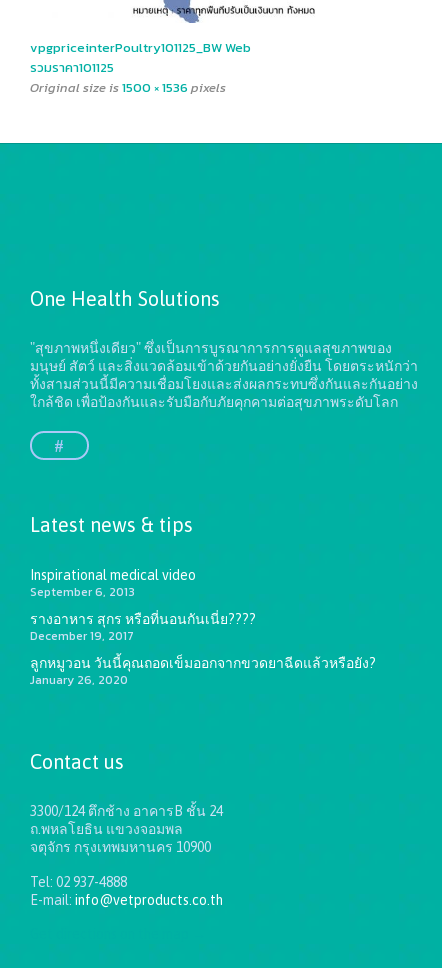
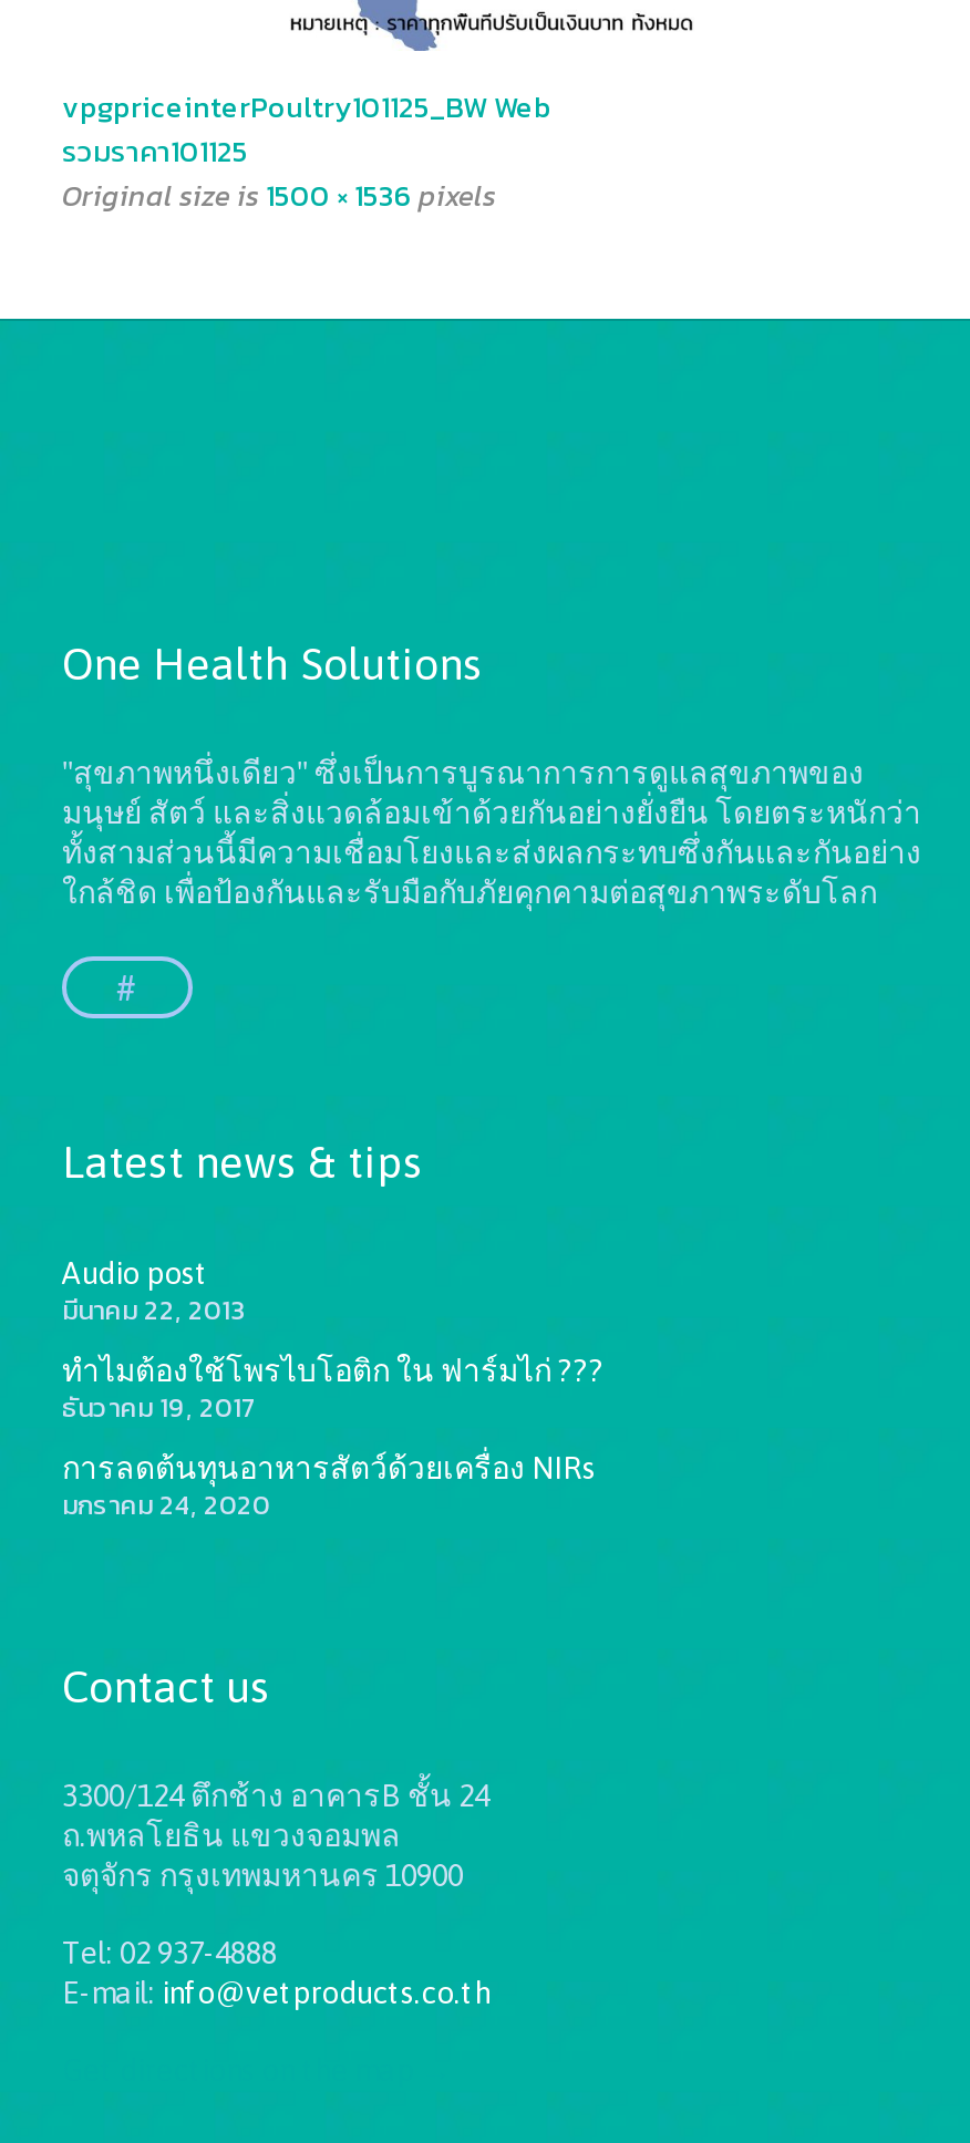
[30,567,196,601] Inspirational medical video | September 6, 2013 -> [62,1255,246,1330] Audio post | มีนาคม 22, 2013
[30,611,256,645] รางอาหาร สุกร หรือที่นอนกันเนี่ย???? | December 19, 2017 -> [62,1352,605,1427] ทำไมต้องใช้โพรไบโอติก ใน ฟาร์มไก่ ??? | ธันวาคม 19, 2017
[30,655,376,689] ลูกหมูวอน วันนี้คุณถอดเข็มออกจากขวดยาฉีดแล้วหรือยัง? | January 26, 2020 -> [62,1450,596,1525] การลดต้นทุนอาหารสัตว์ด้วยเครื่อง NIRs | มกราคม 24, 2020

